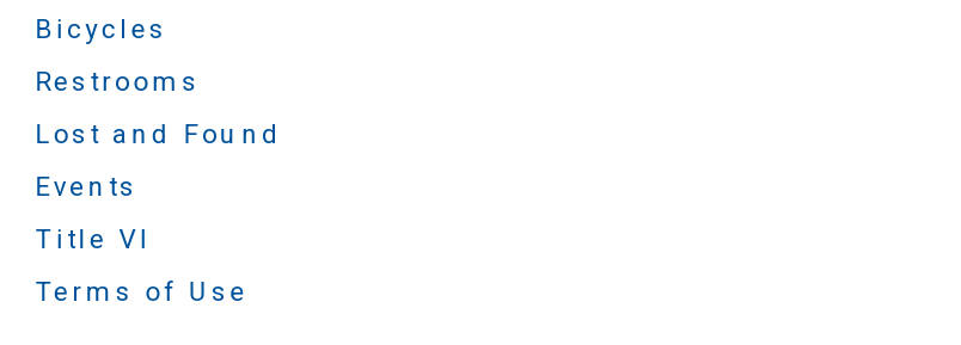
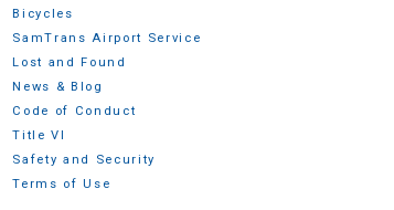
[35,67,200,98] Restrooms -> [12,31,201,46] SamTrans Airport Service
[35,172,138,203] Events -> [12,80,136,118] News & Blog | Code of Conduct
none -> [12,153,156,167] Safety and Security

